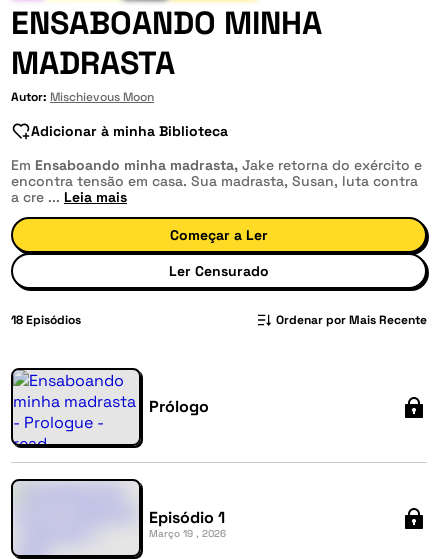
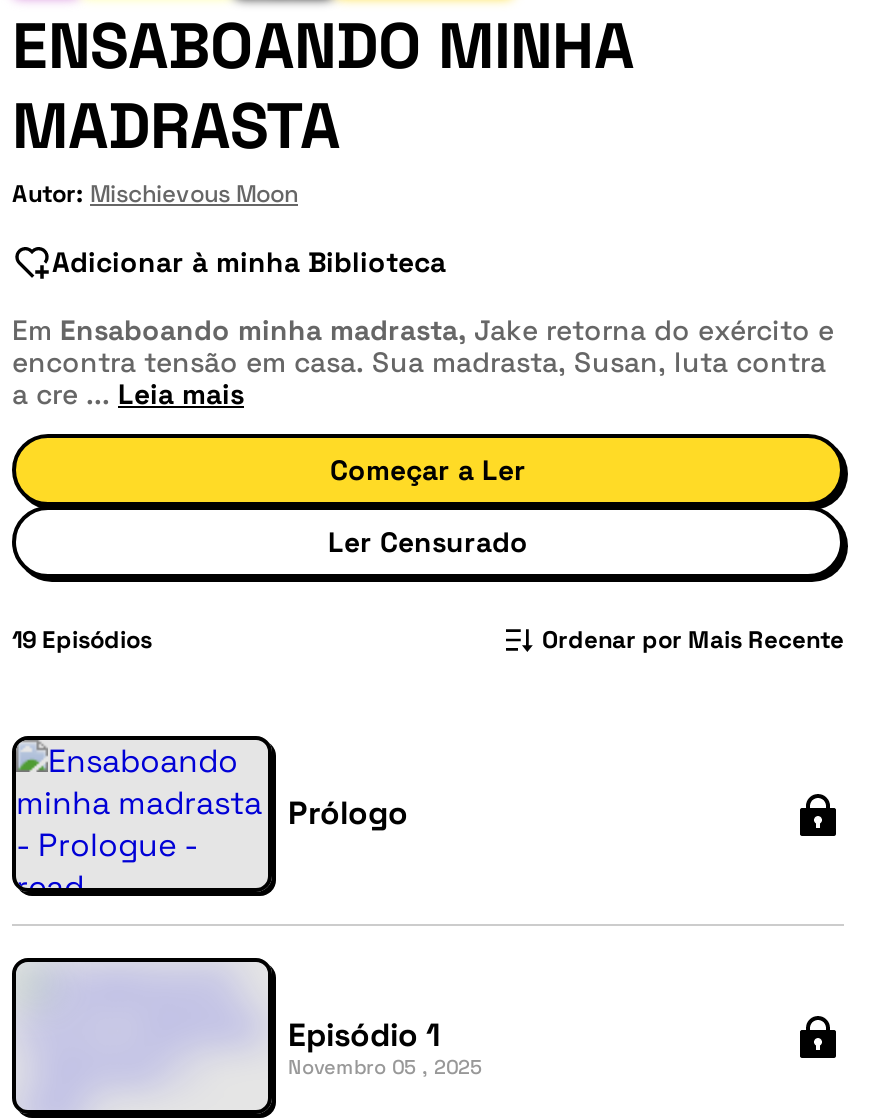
[11,312,81,328] 18 Episódios -> [12,624,152,656] 19 Episódios
[149,527,226,540] Março 19 , 2026 -> [288,1054,482,1080] Novembro 05 , 2025

